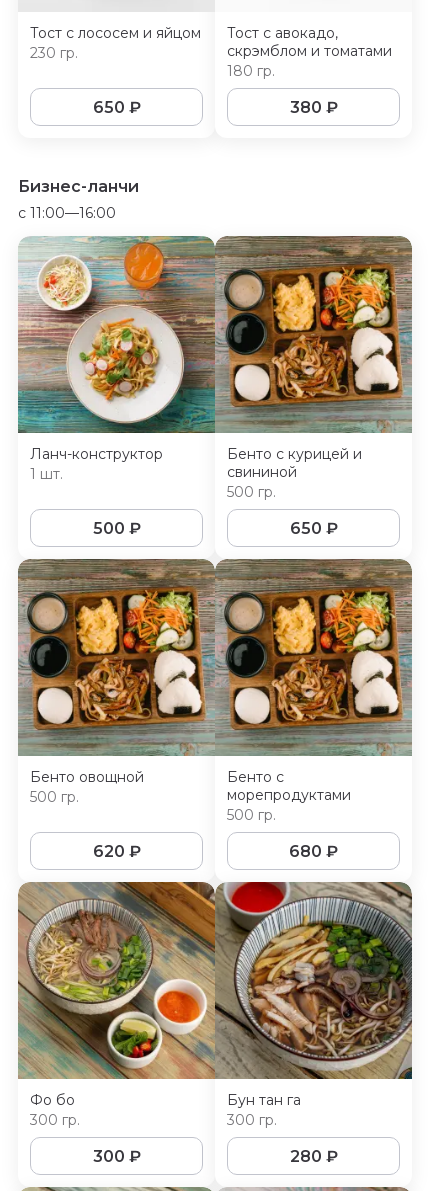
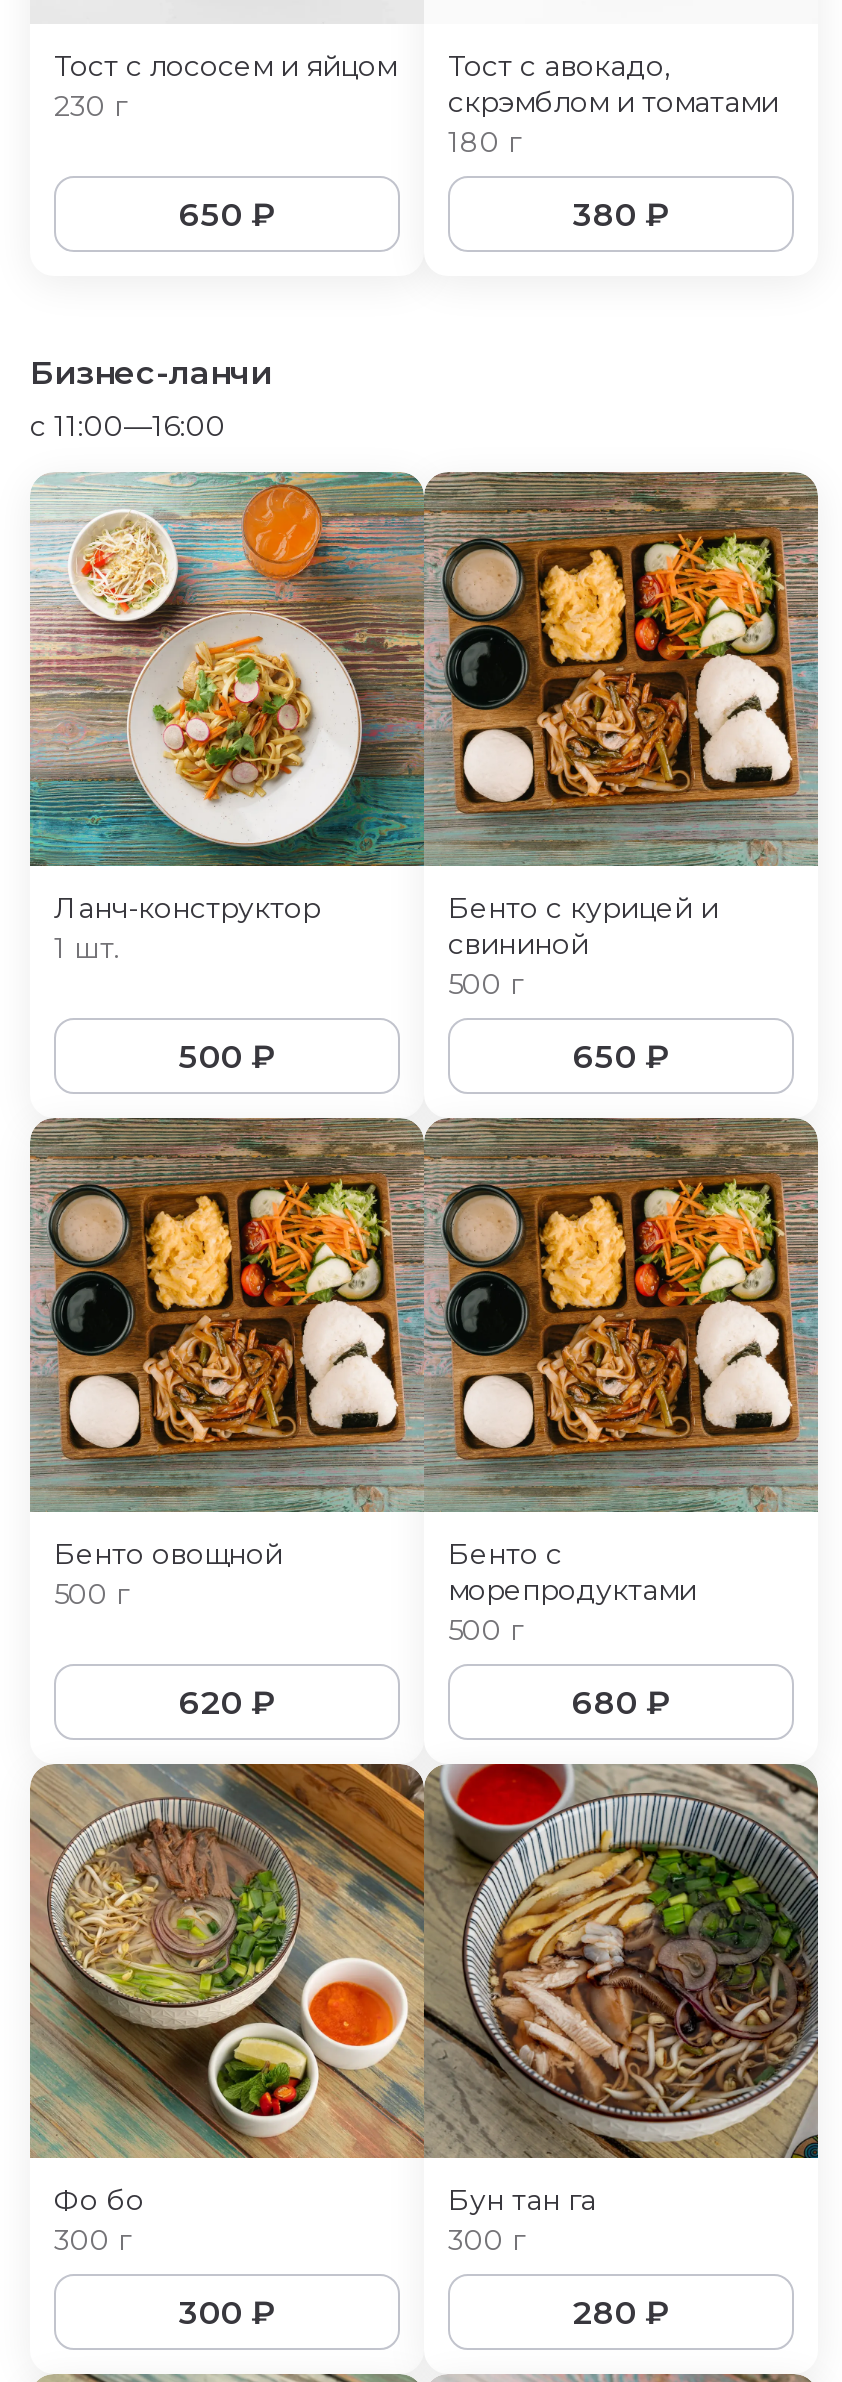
[30,44,78,62] 230 гр. -> [54,88,126,124] 230 г
[227,62,275,80] 180 гр. -> [448,124,520,160] 180 г
[227,483,276,501] 500 гр. -> [448,966,522,1002] 500 г
[30,788,79,806] 500 гр. -> [54,1576,128,1612] 500 г
[227,806,276,824] 500 гр. -> [448,1612,522,1648] 500 г
[30,1111,80,1129] 300 гр. -> [54,2222,130,2258] 300 г
[227,1111,277,1129] 300 гр. -> [448,2222,524,2258] 300 г

